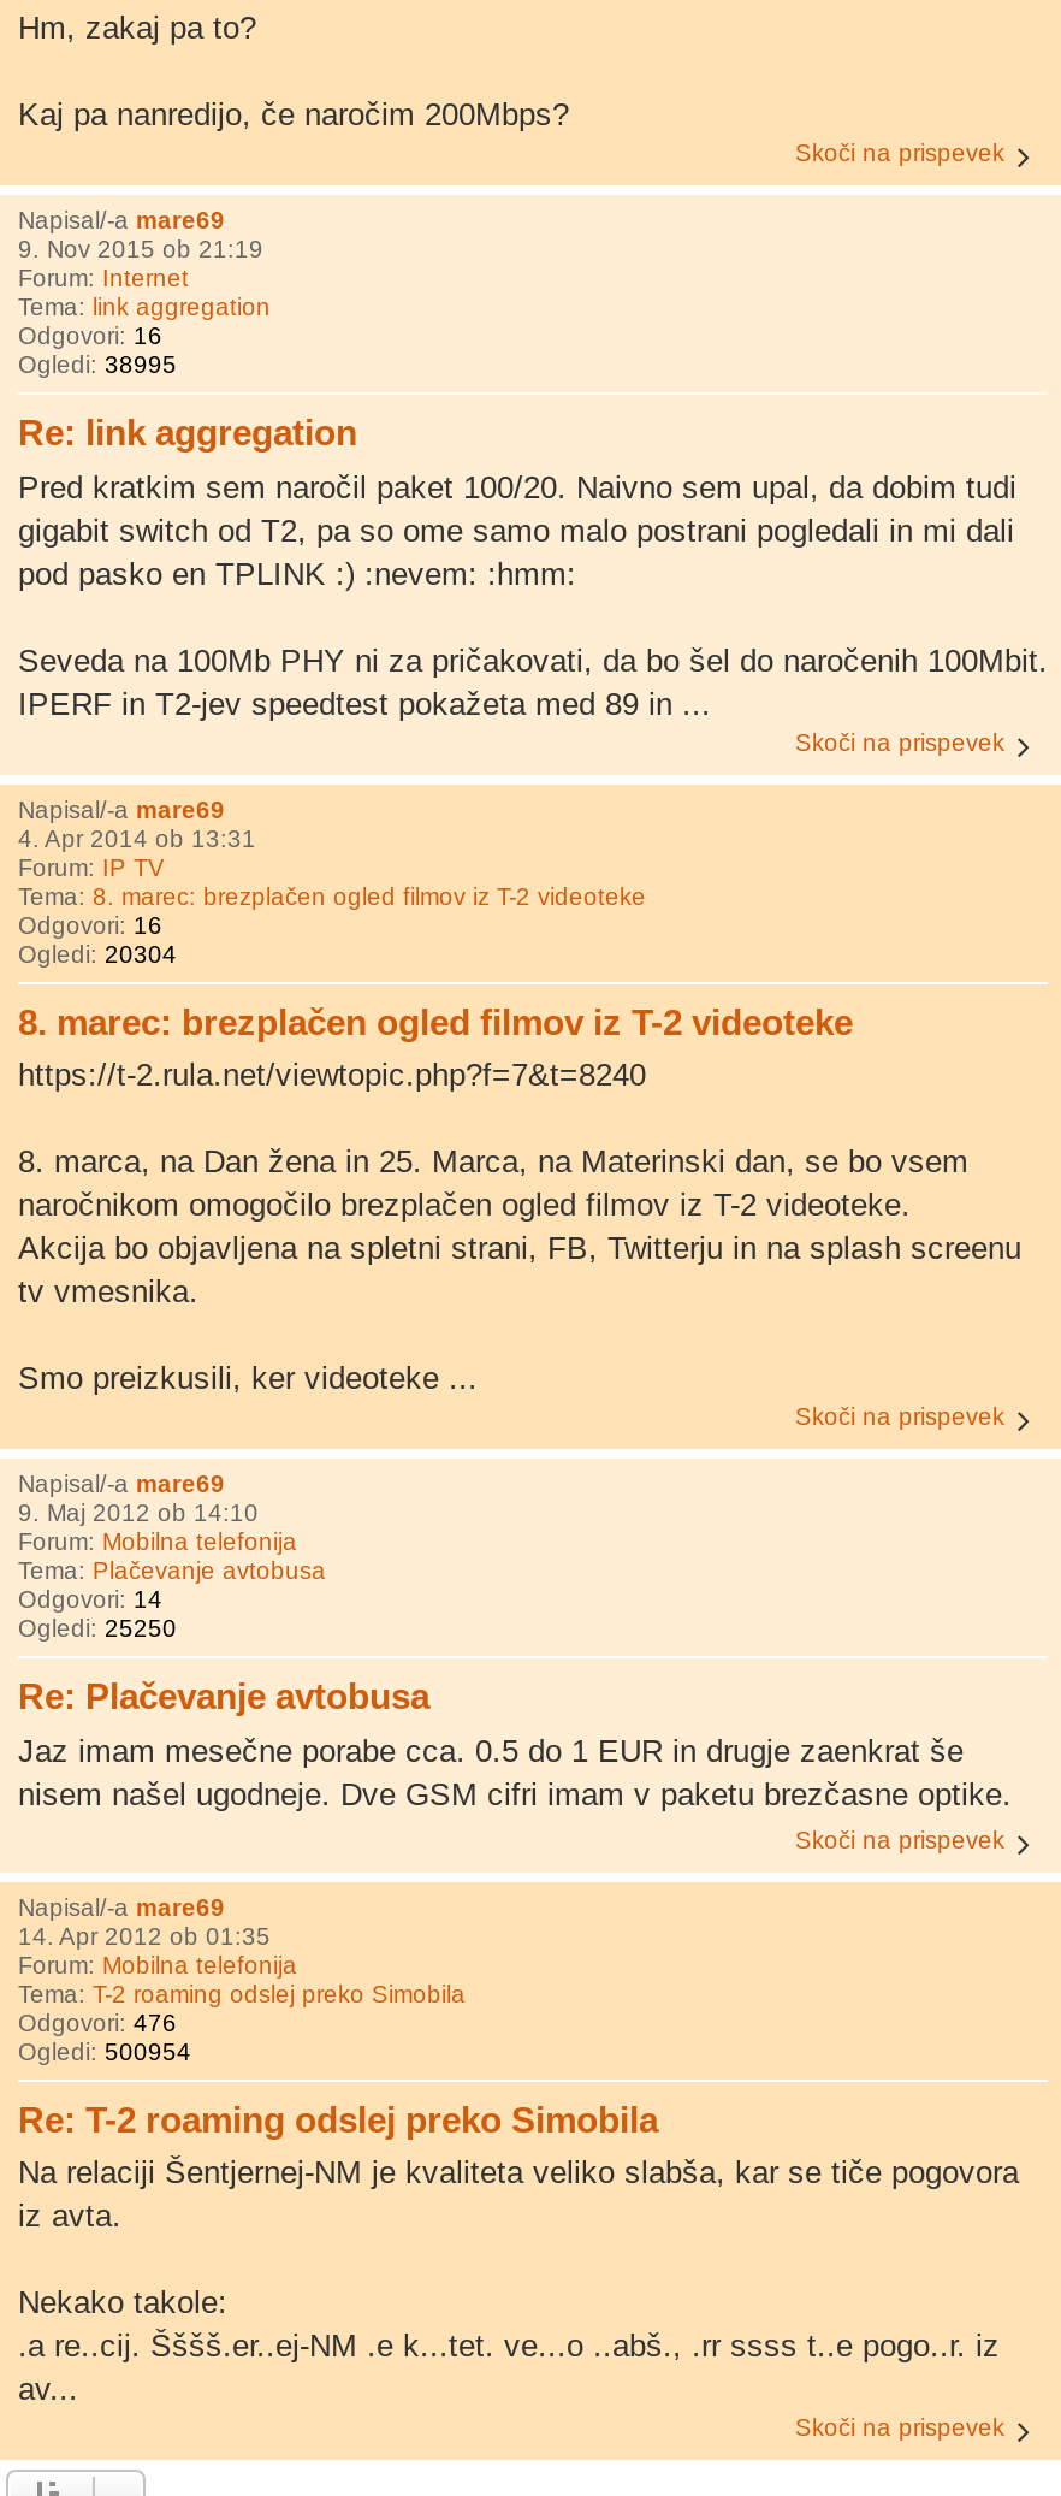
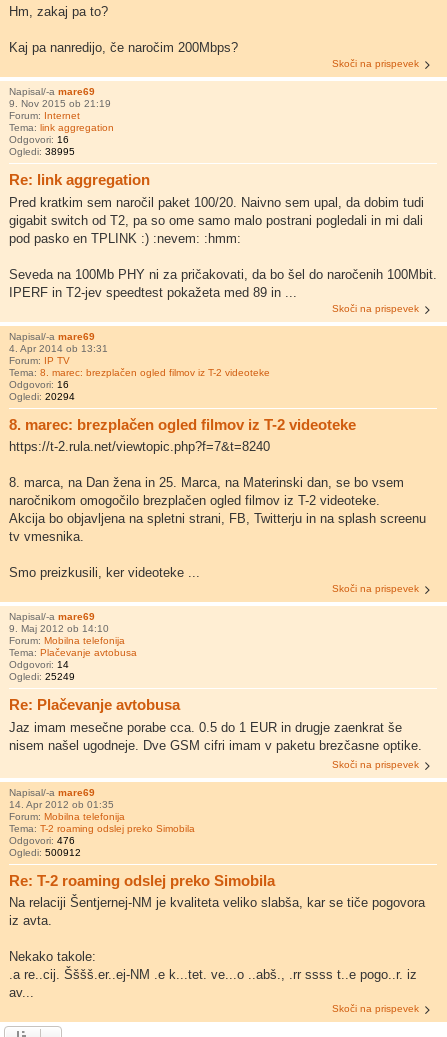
[18,940,177,966] Ogledi: 20304 -> [9,390,75,401] Ogledi: 20294
[18,1615,177,1642] Ogledi: 25250 -> [9,671,75,682] Ogledi: 25249
[18,2037,191,2064] Ogledi: 500954 -> [9,846,81,857] Ogledi: 500912

